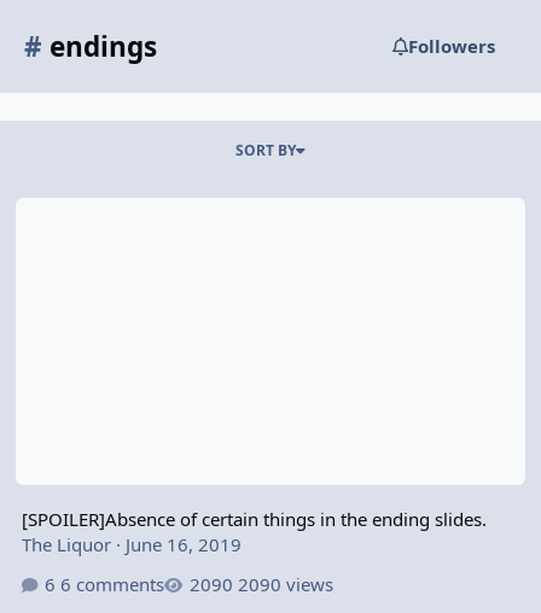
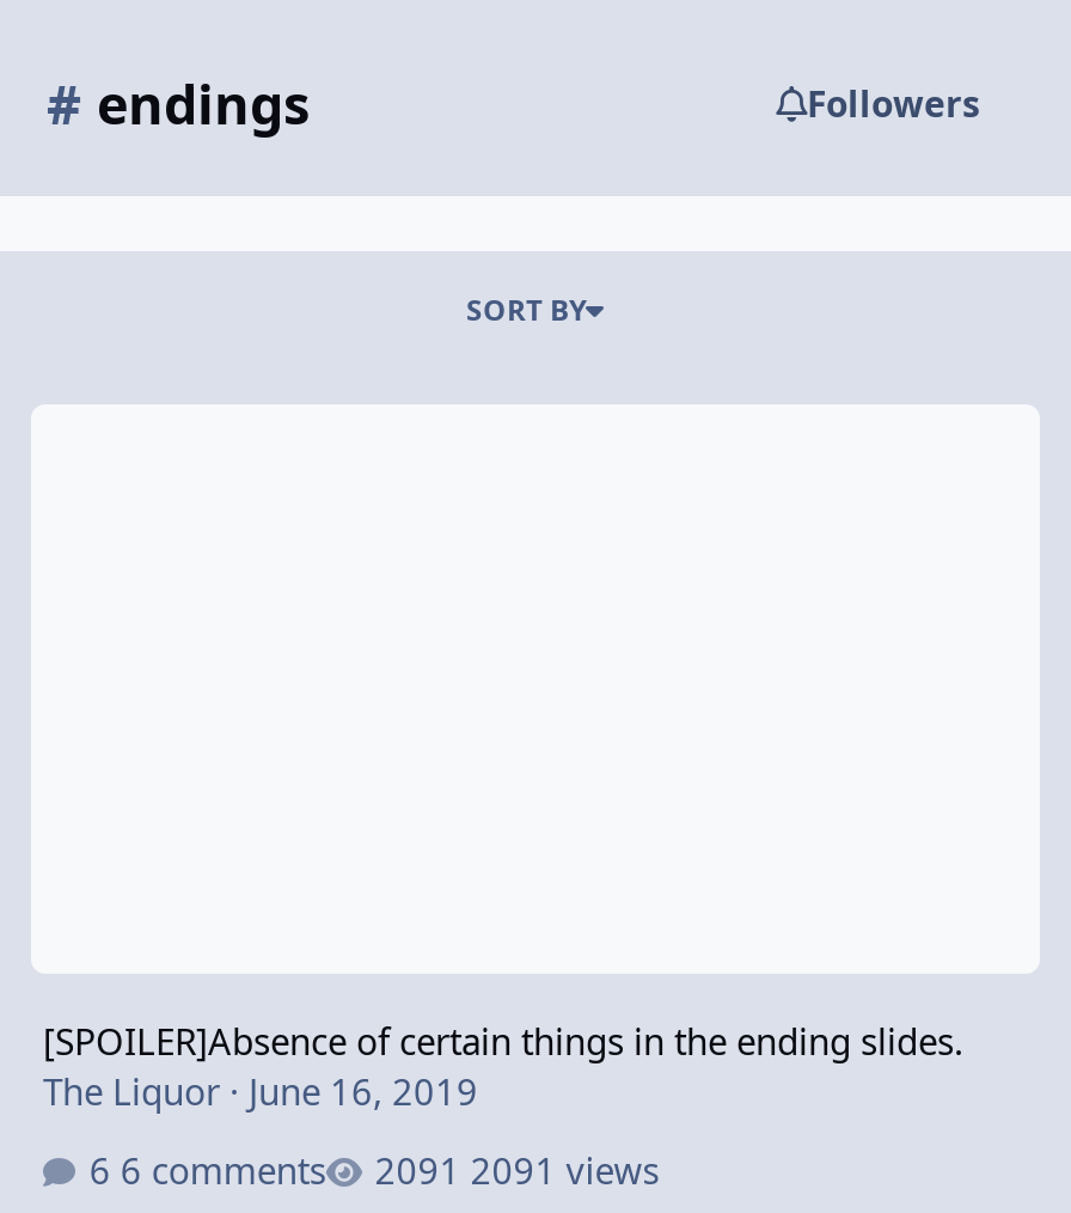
[238,572,333,596] 2090 views -> [470,1146,659,1193] 2091 views

